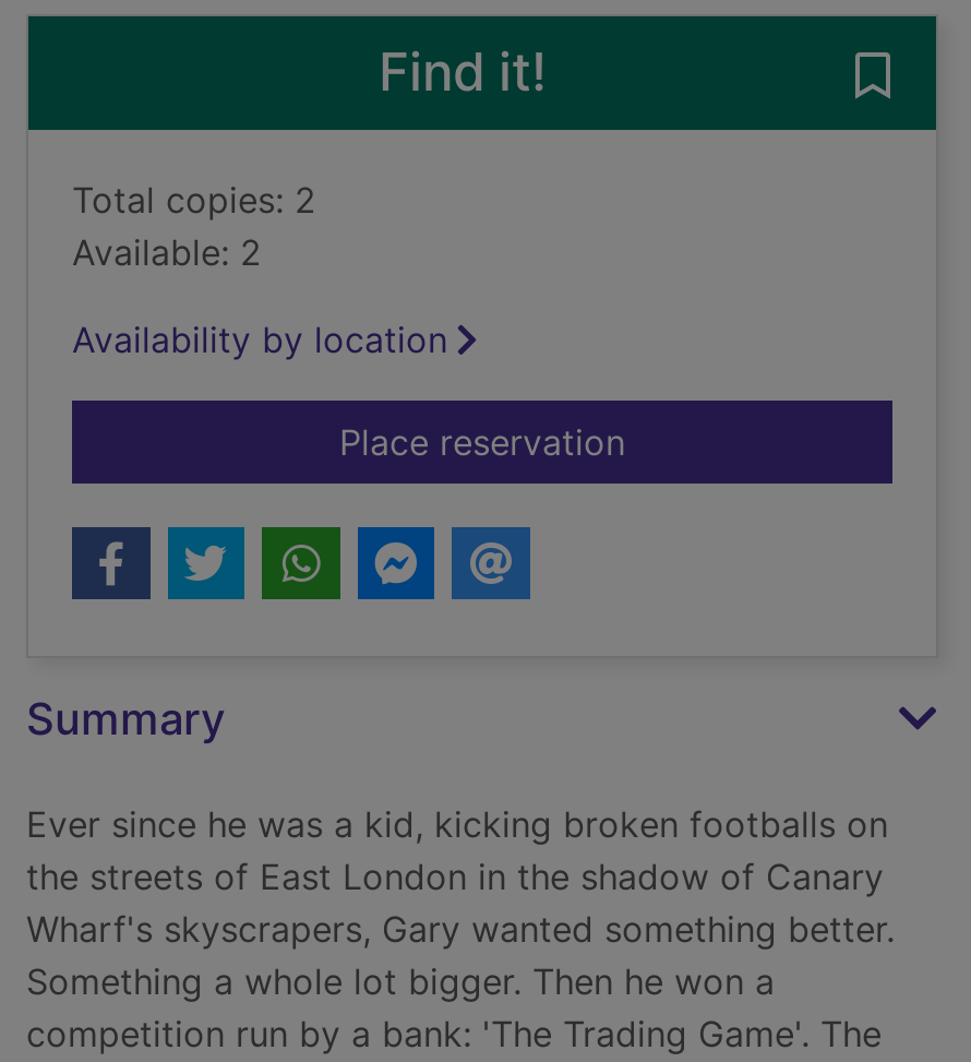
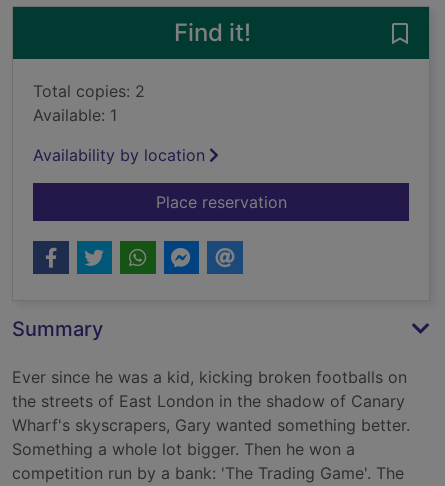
[72,231,262,275] Available: 2 -> [33,105,117,125] Available: 1

